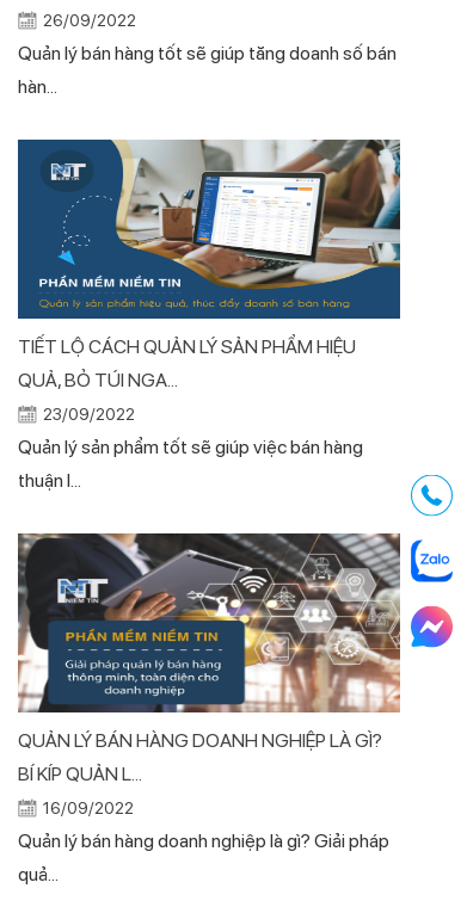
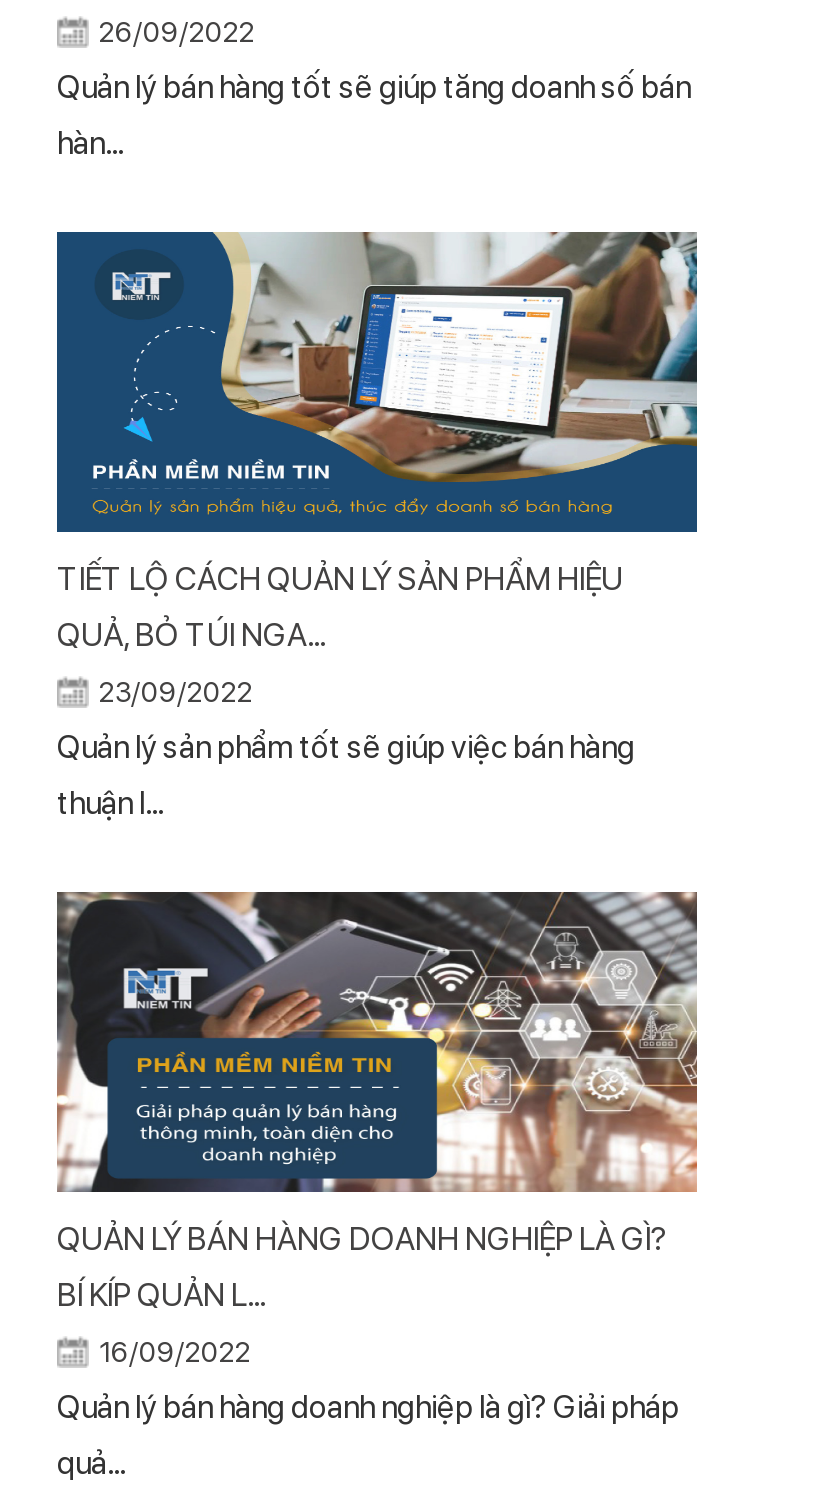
[410,474,454,517] [image] -> none
[410,538,454,584] [image] -> none
[410,605,454,648] [image] -> none

